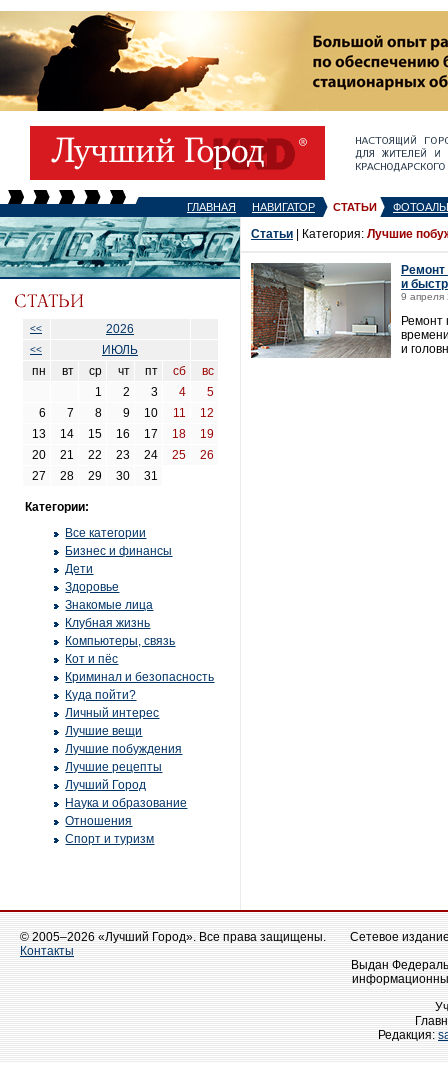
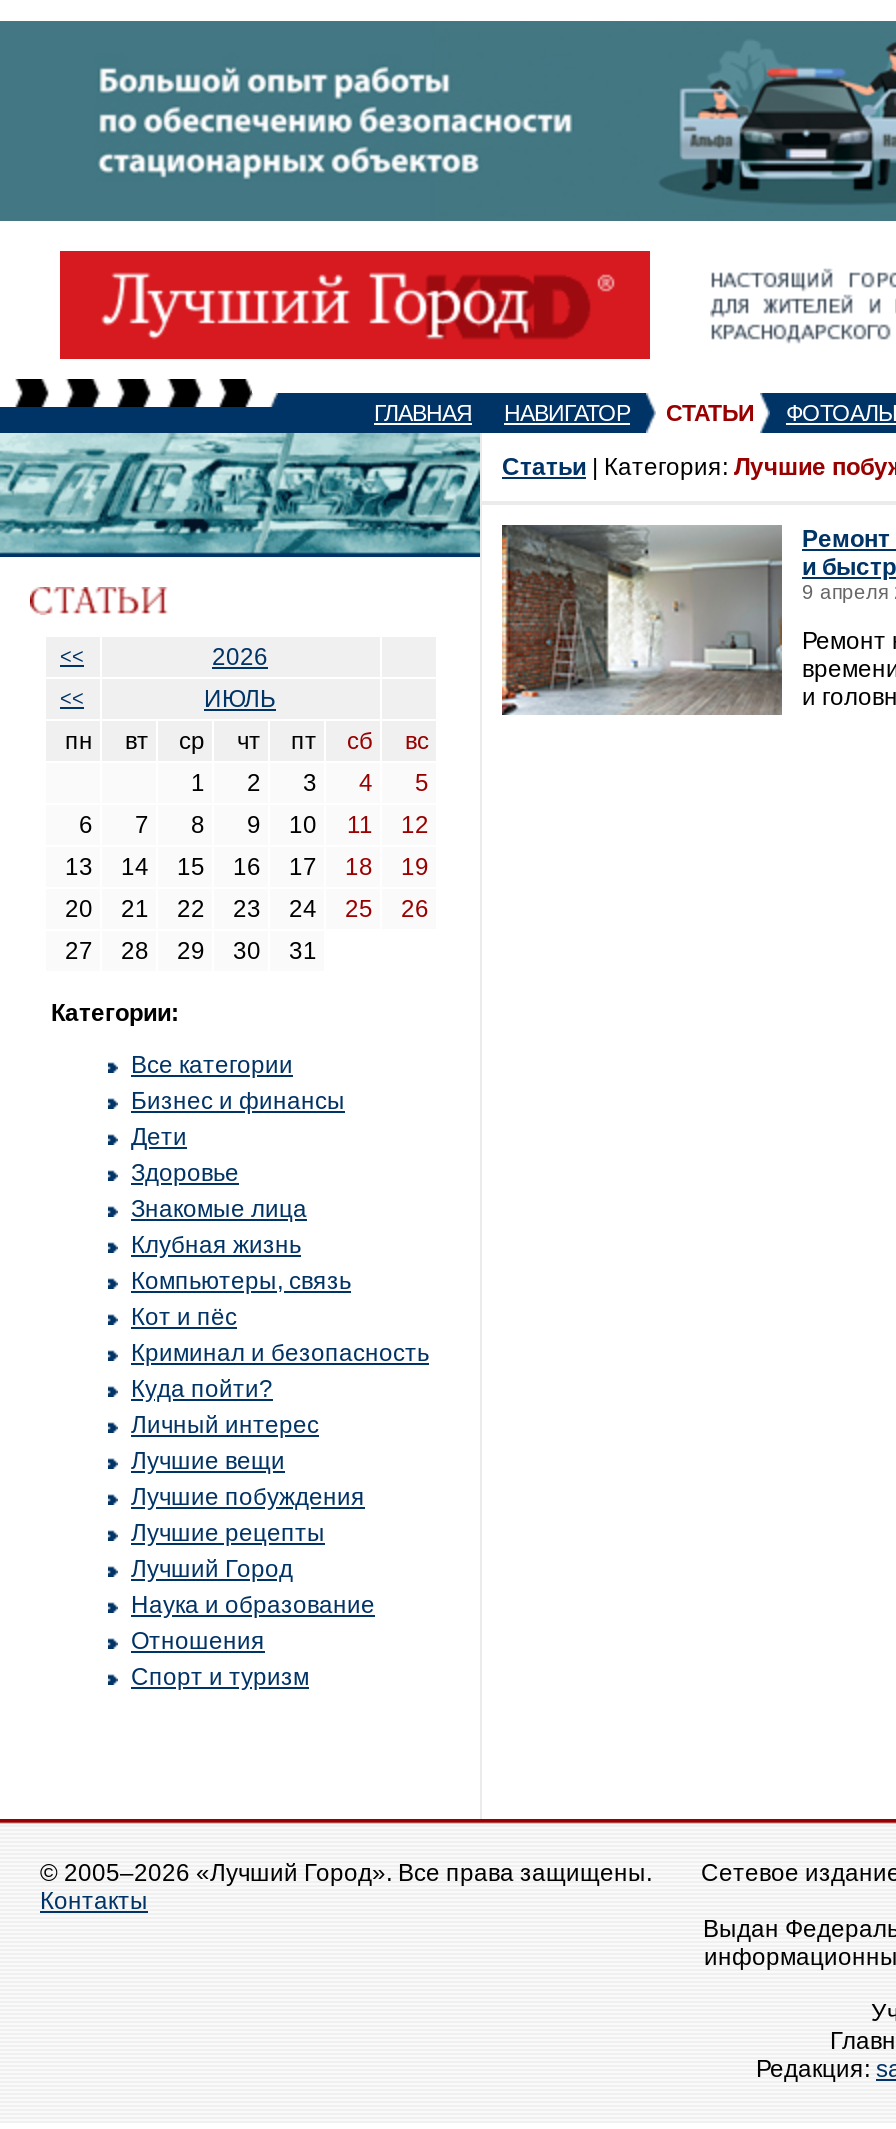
[3,10,445,112] [image] -> [6,19,890,223] [image]

